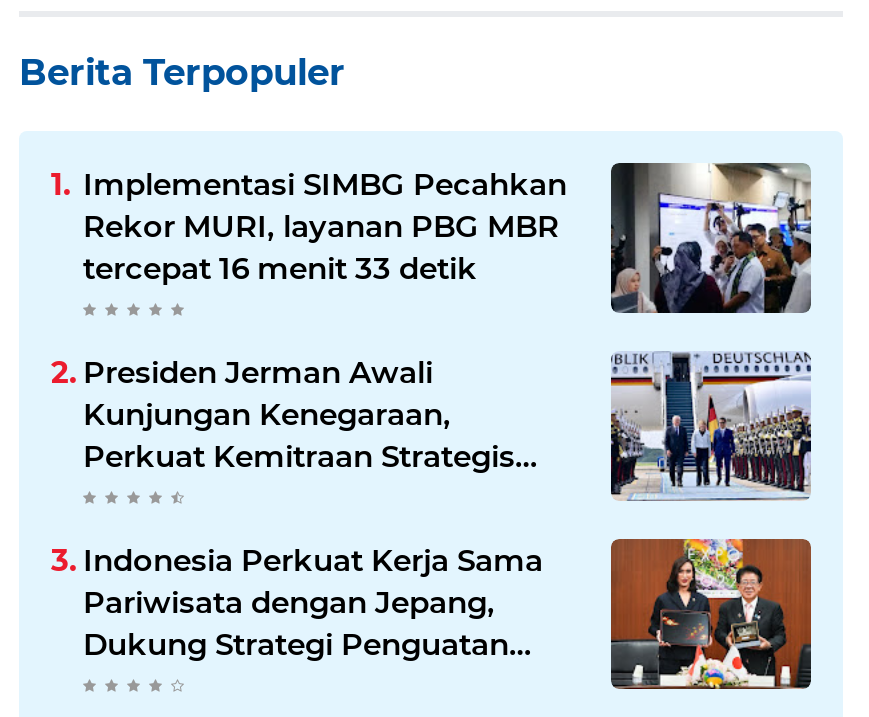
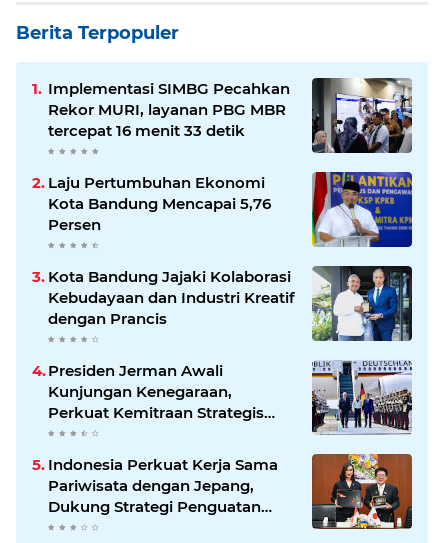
none -> [48,171,413,328] [image] | Laju Pertumbuhan Ekonomi | Kota Bandung Mencapai 5,76 | Persen | Kota Bandung Jajaki Kolaborasi | Kebudayaan dan Industri Kreatif | dengan Prancis
none -> [311,265,413,342] [image]

